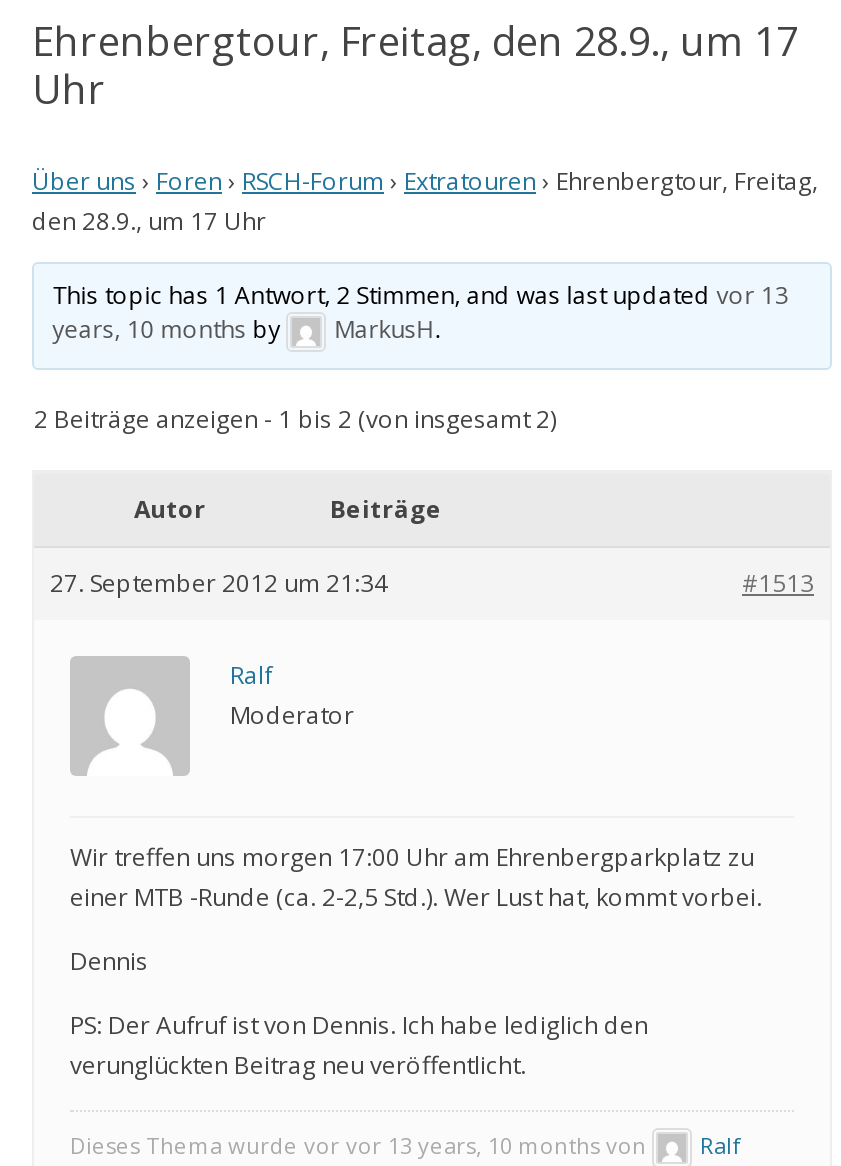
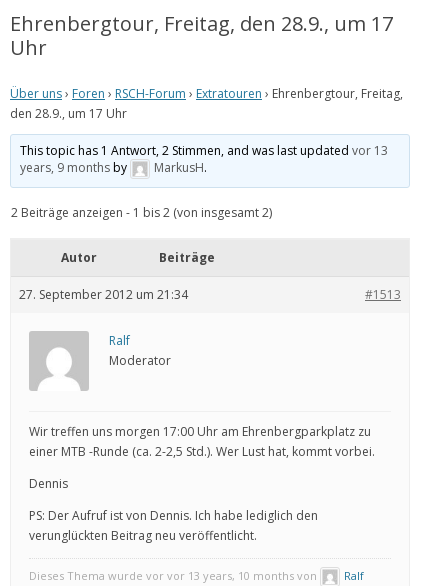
[52,313,286,347] years, 10 months by -> [20,159,130,176] years, 9 months by

